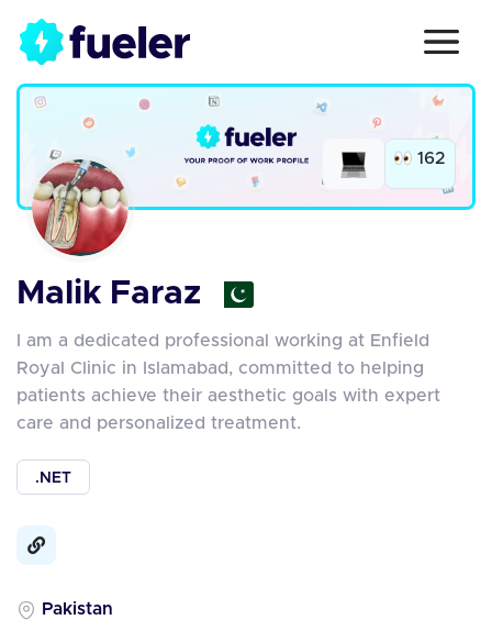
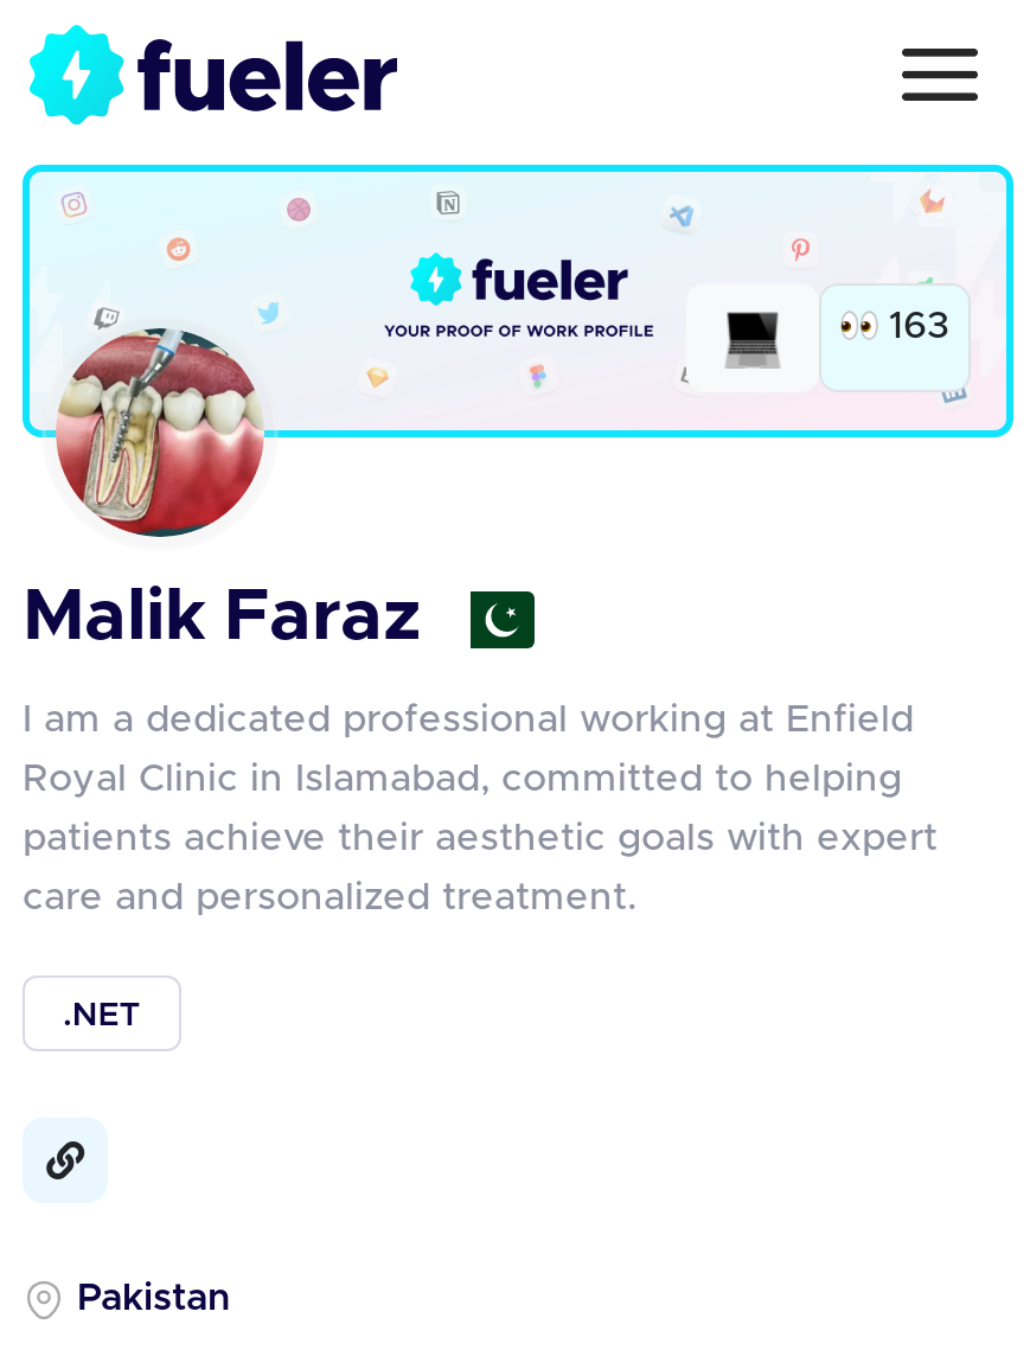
[417,150,445,168] 162 -> [889,308,948,346] 163

